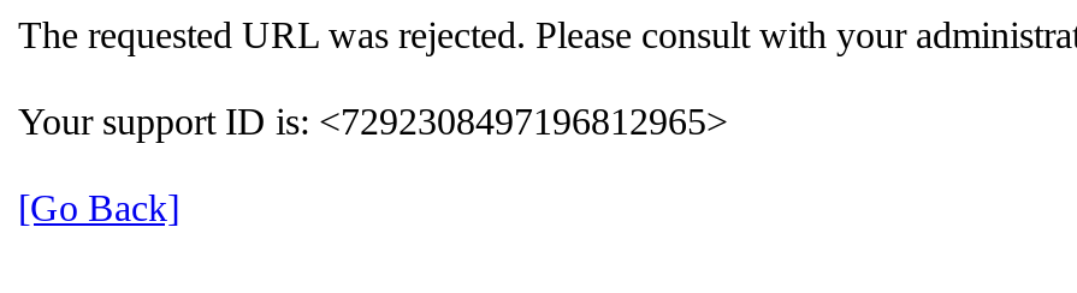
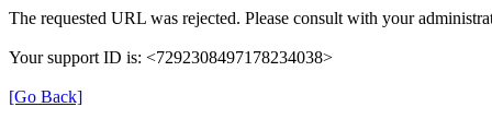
[18,101,728,142] Your support ID is: <7292308497196812965> -> [9,48,333,67] Your support ID is: <7292308497178234038>

